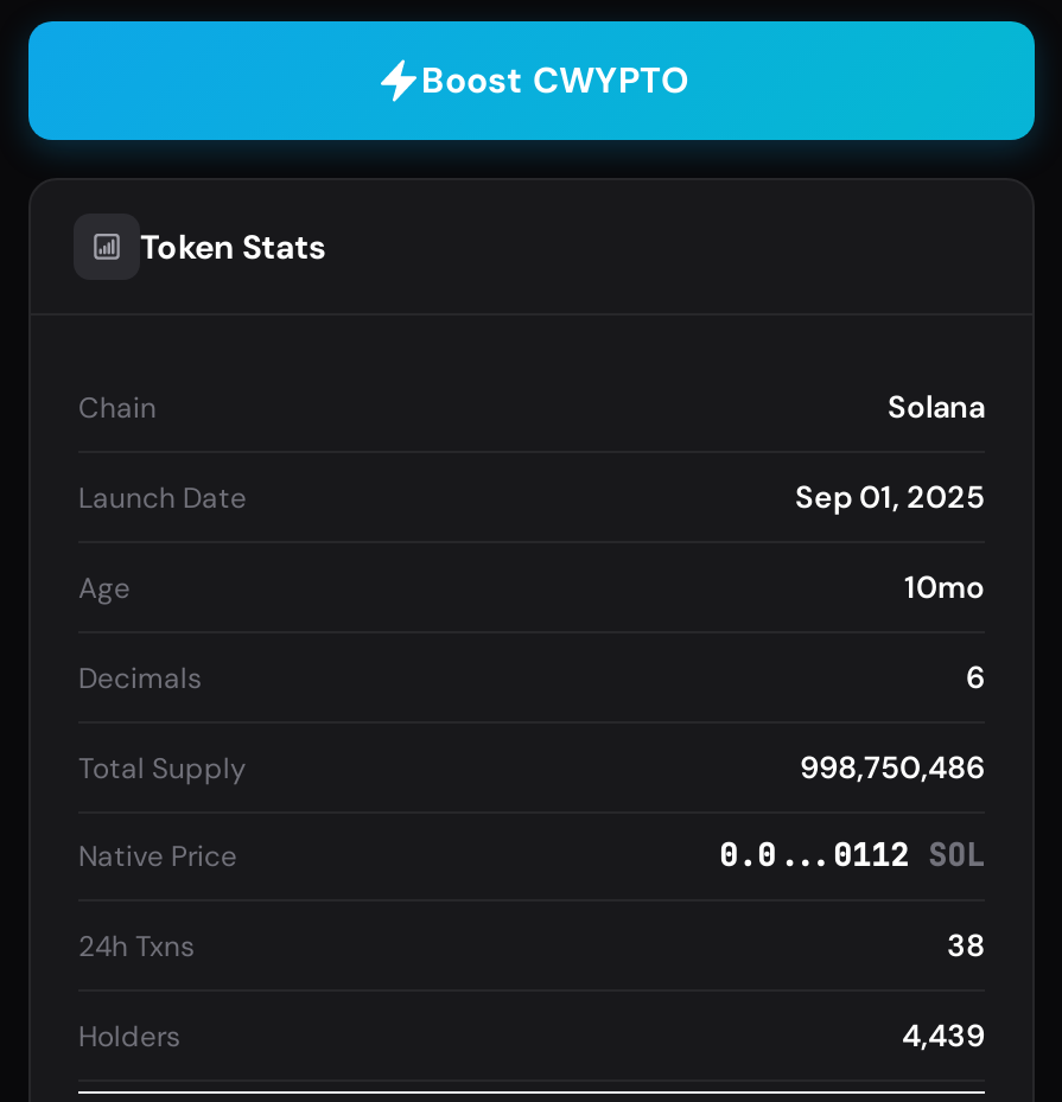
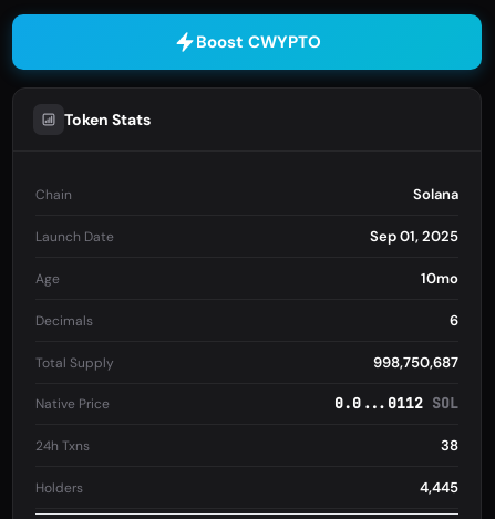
[800,748,985,788] 998,750,486 -> [373,353,458,372] 998,750,687
[902,1016,985,1056] 4,439 -> [420,478,458,497] 4,445

